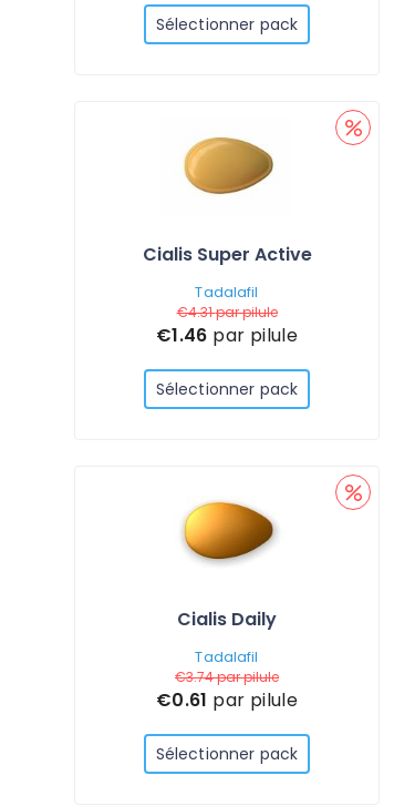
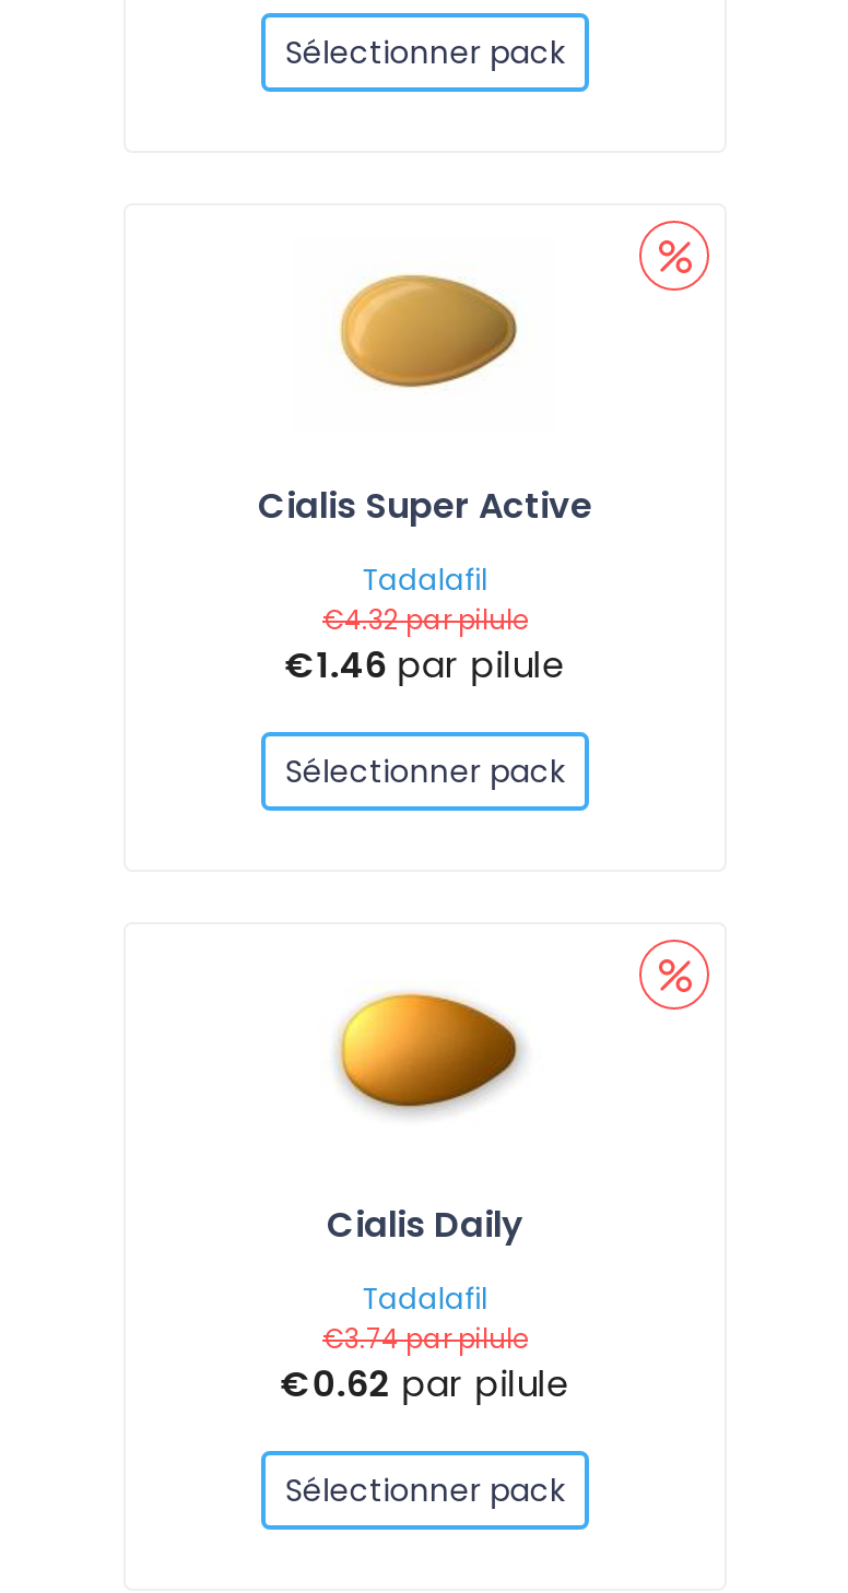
[177,303,277,322] €4.31par pilule -> [322,601,528,638] €4.32par pilule
[156,687,298,713] €0.61 par pilule -> [280,1359,570,1409] €0.62 par pilule

